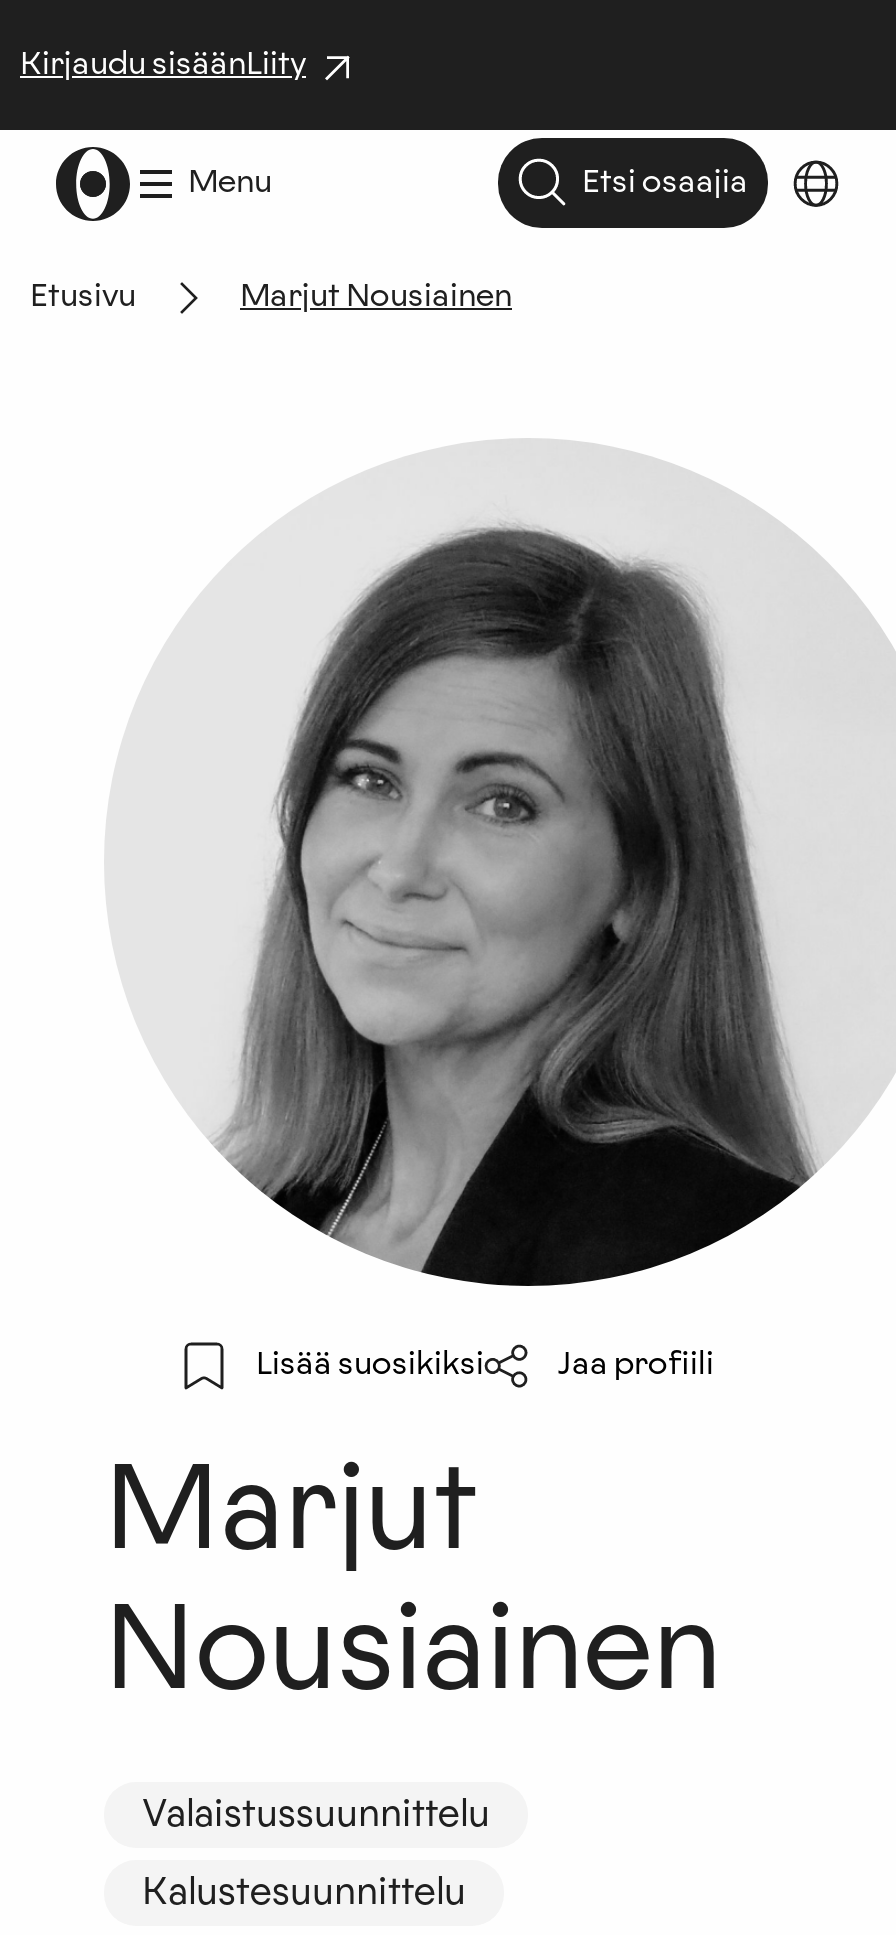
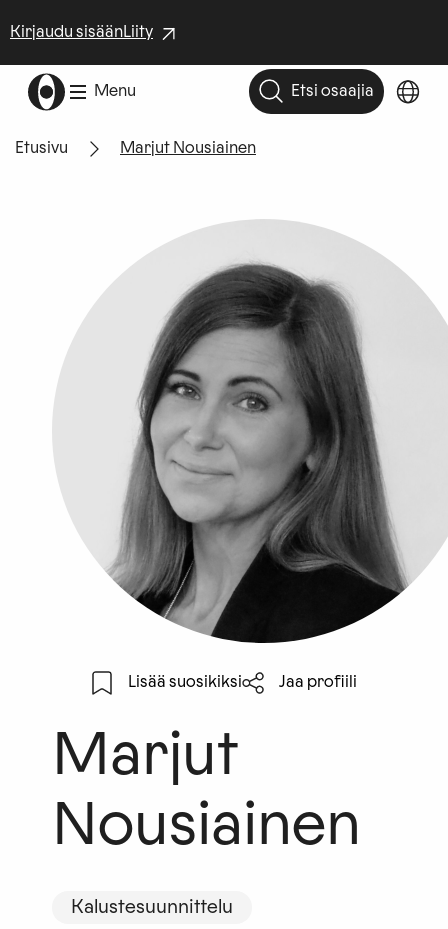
[142,1796,490,1834] Valaistussuunnittelu -> none

